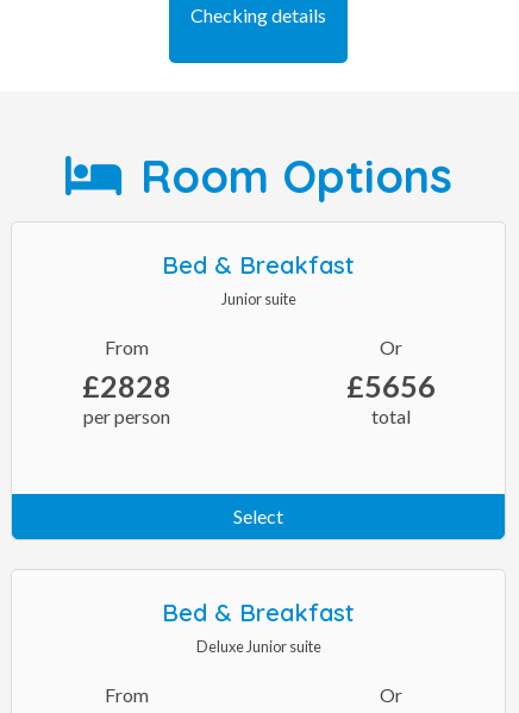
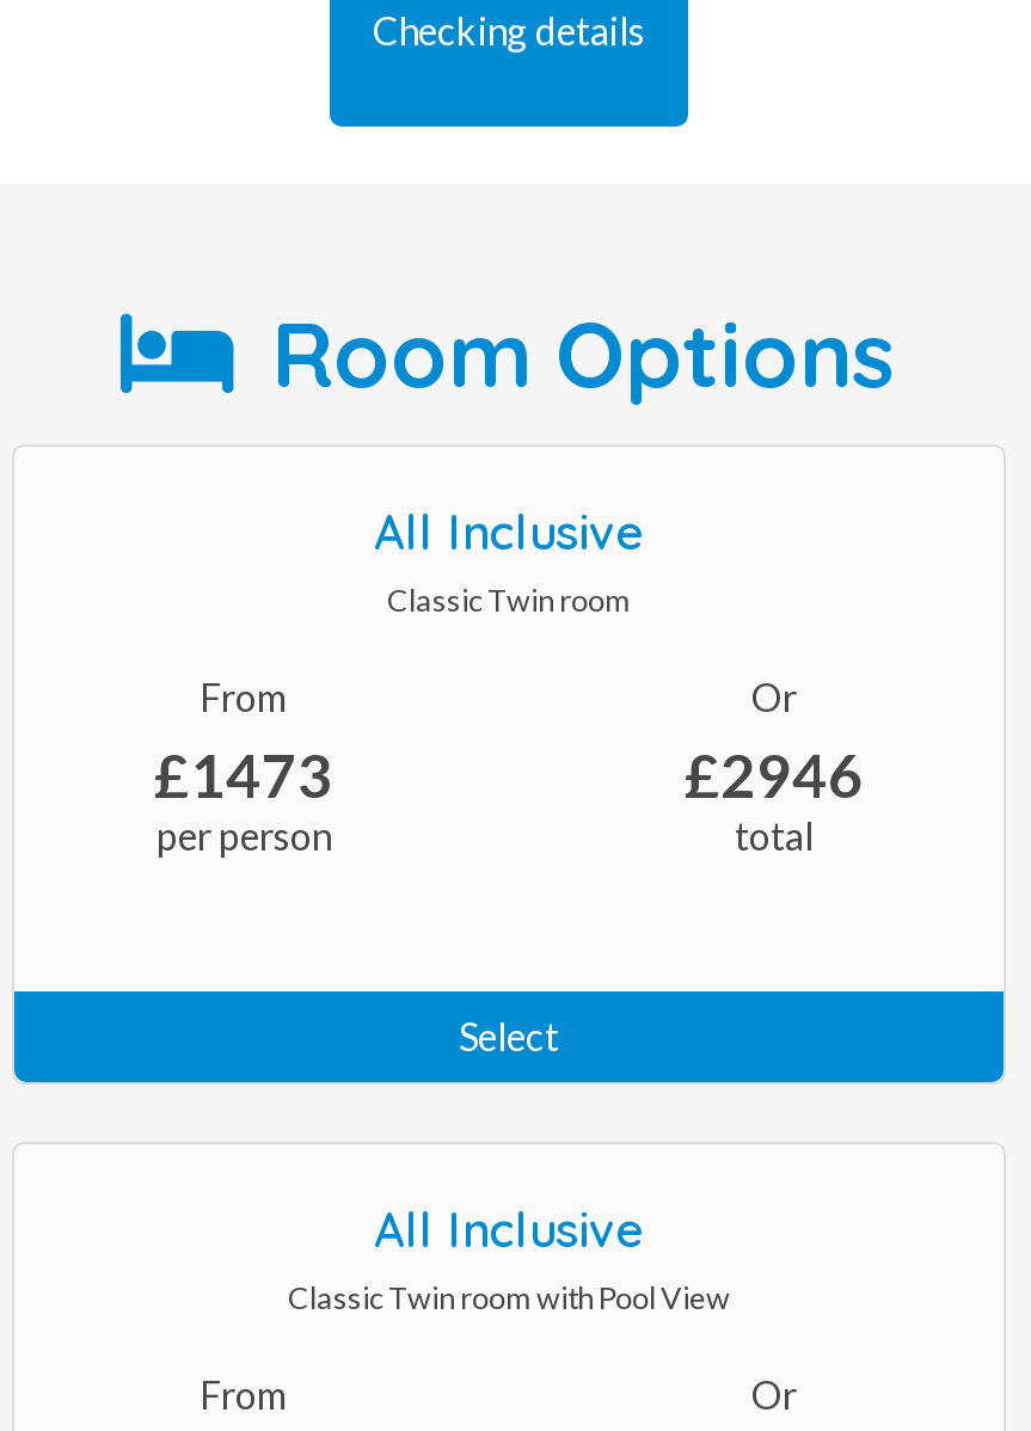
[162,250,355,309] Bed & Breakfast | Junior suite -> [374,502,644,619] All Inclusive | Classic Twin room
[82,368,171,404] £2828 -> [154,739,333,811] £1473
[346,368,435,404] £5656 -> [685,739,864,811] £2946
[162,598,355,656] Bed & Breakfast | Deluxe Junior suite -> [288,1200,730,1317] All Inclusive | Classic Twin room with Pool View

